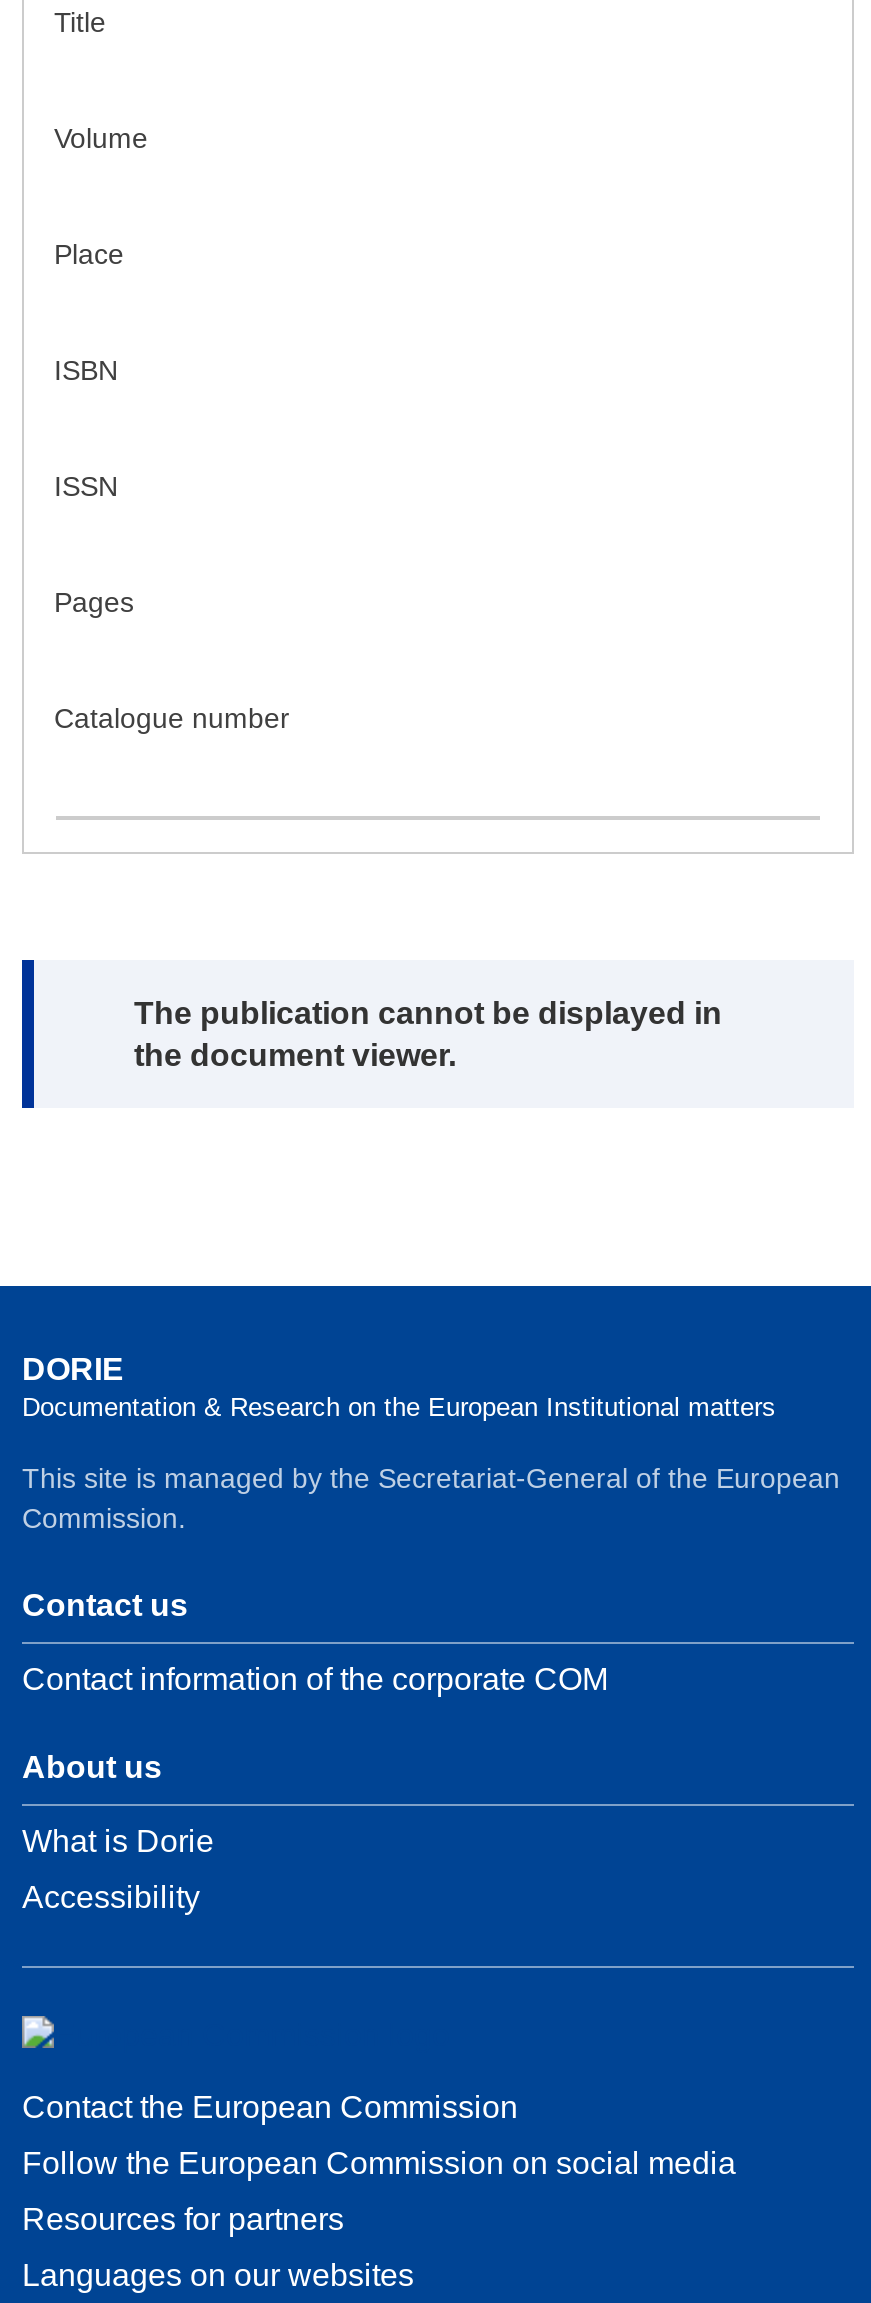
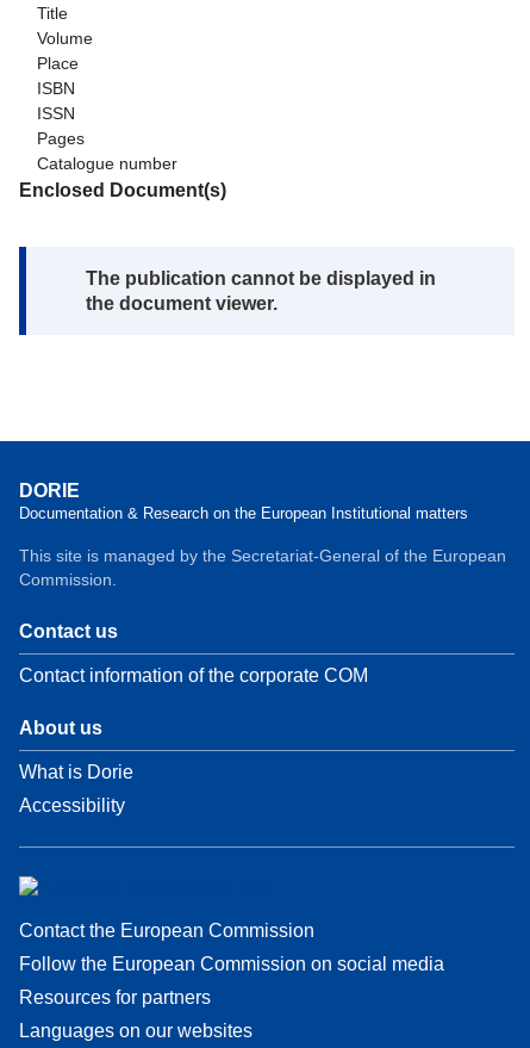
none -> [19,178,226,200] Enclosed Document(s)

